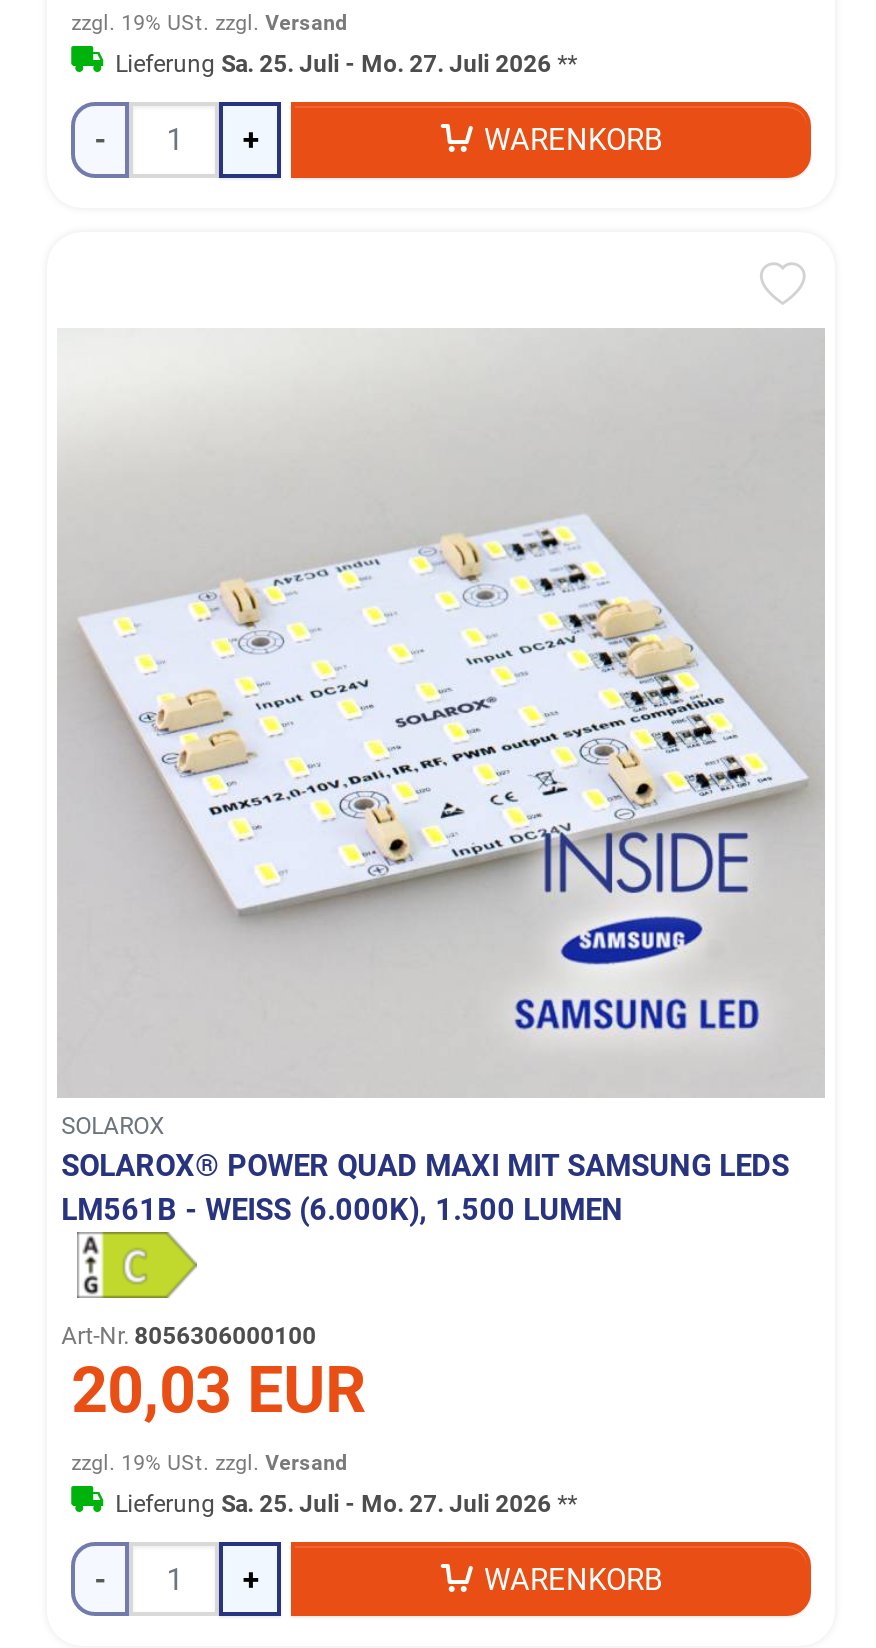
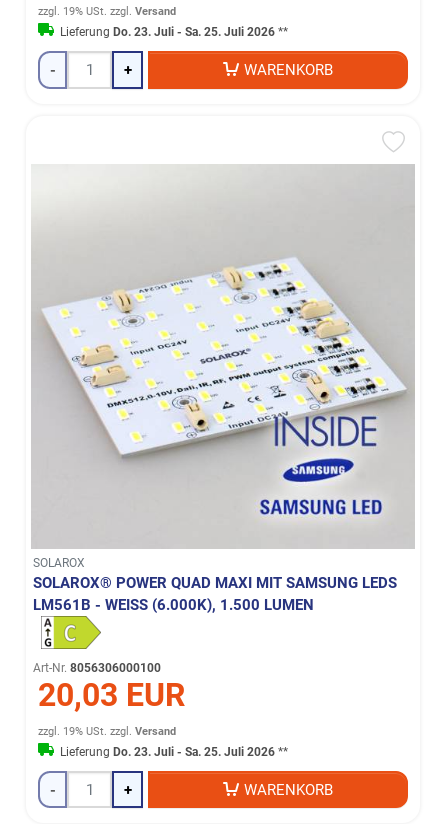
[115,50,577,78] Lieferung Sa. 25. Juli - Mo. 27. Juli 2026 ** -> [60,25,288,39] Lieferung Do. 23. Juli - Sa. 25. Juli 2026 **
[115,1489,577,1517] Lieferung Sa. 25. Juli - Mo. 27. Juli 2026 ** -> [60,745,288,759] Lieferung Do. 23. Juli - Sa. 25. Juli 2026 **

